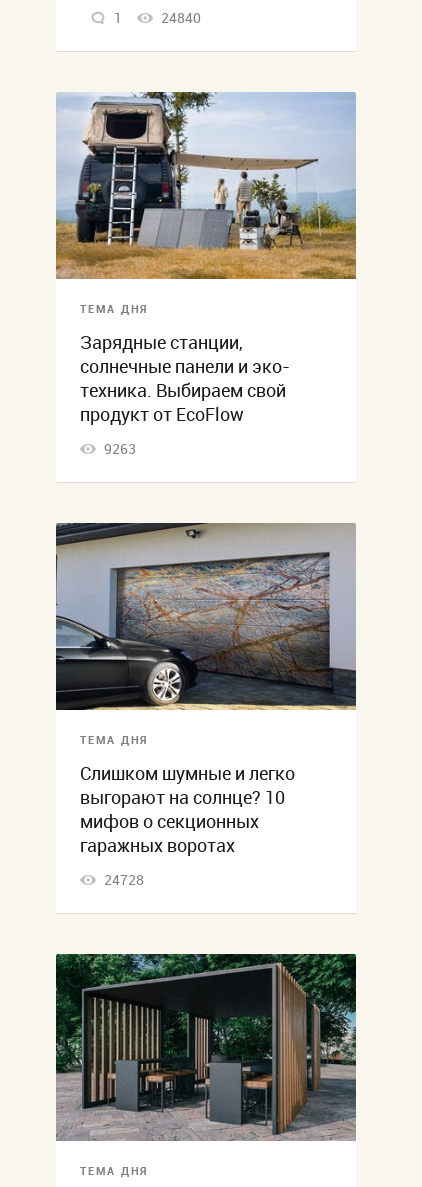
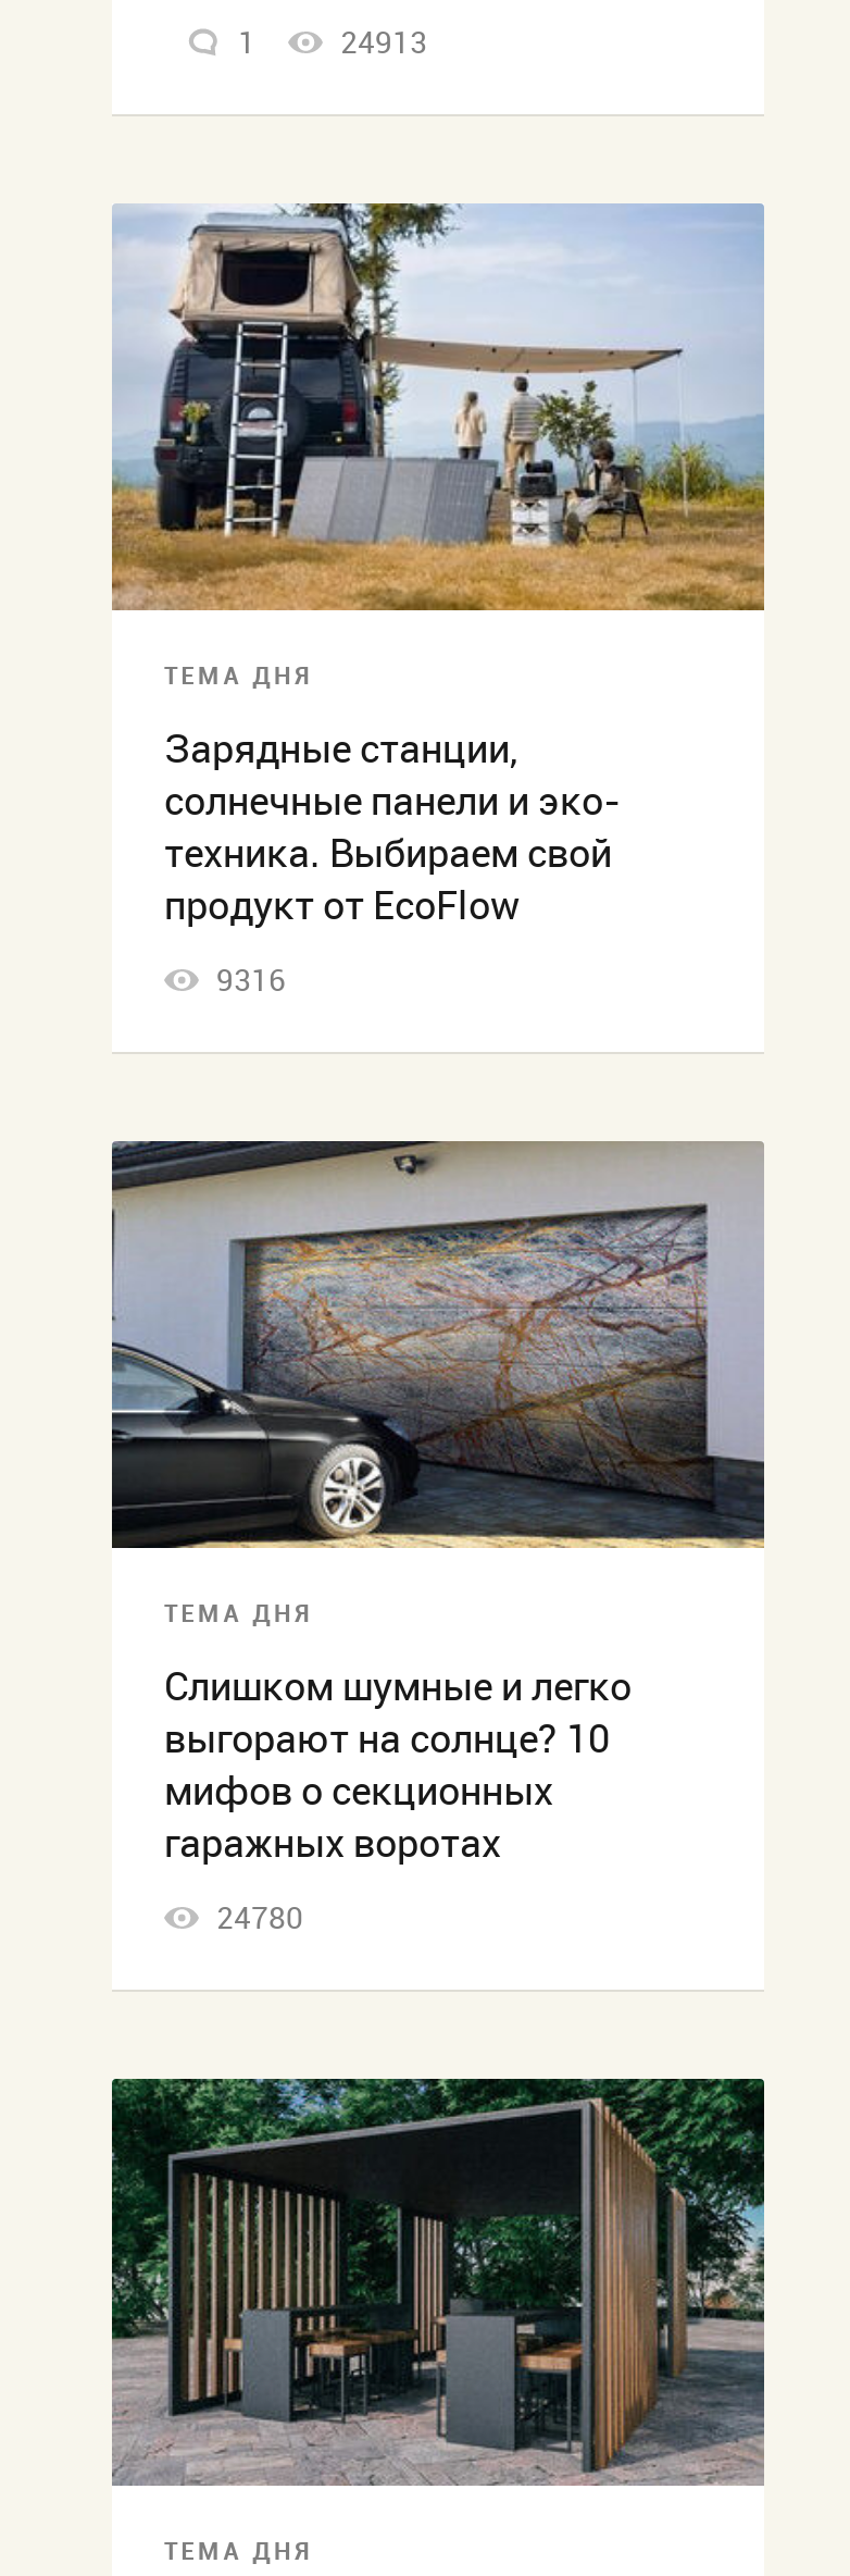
[161,10,201,26] 24840 -> [340,25,427,60] 24913
[104,441,136,457] 9263 -> [216,963,286,998] 9316
[104,872,144,888] 24728 -> [216,1900,303,1935] 24780

